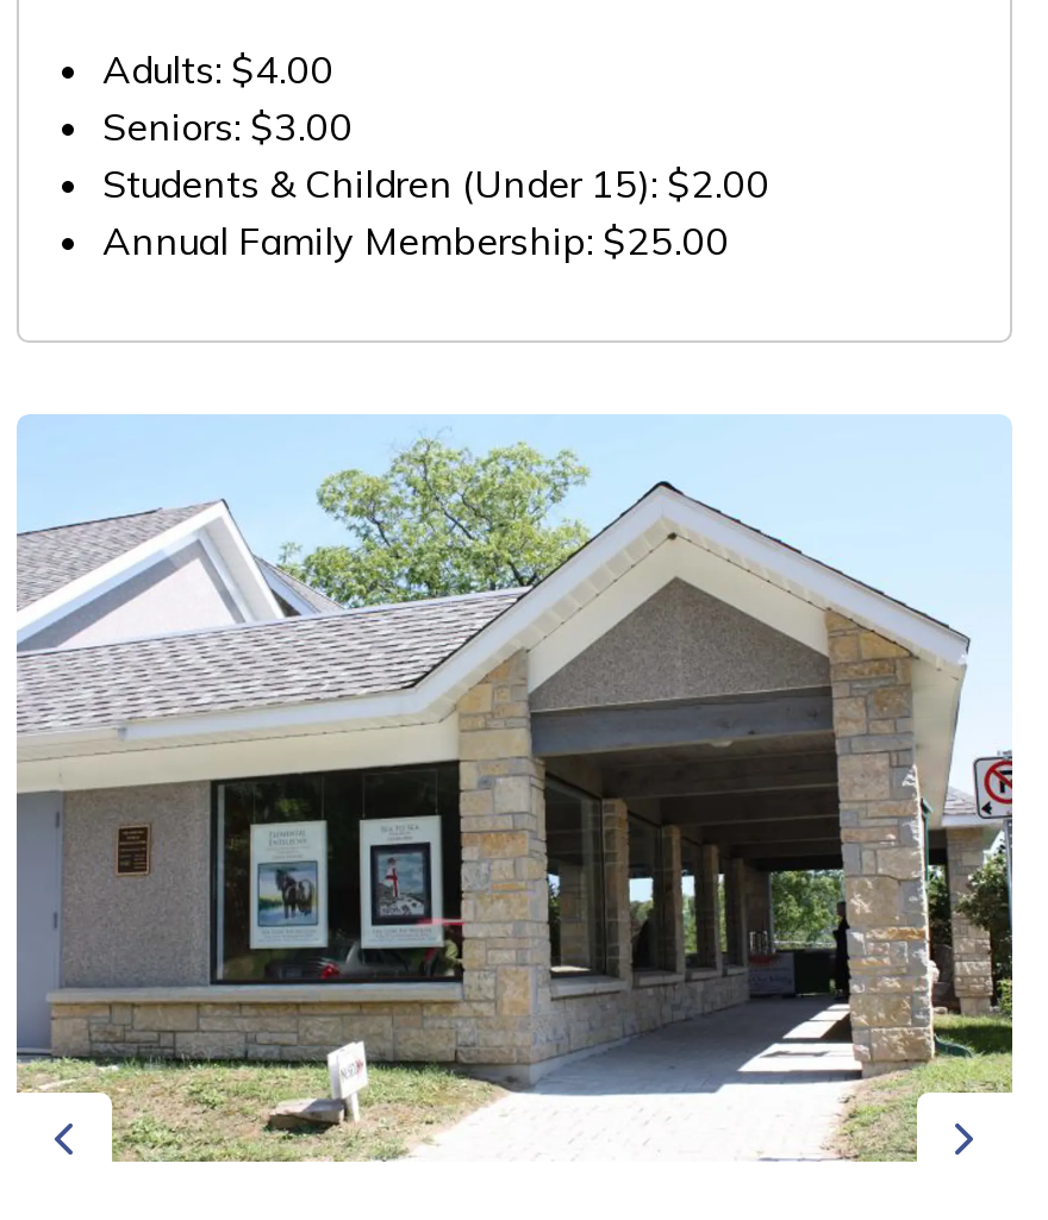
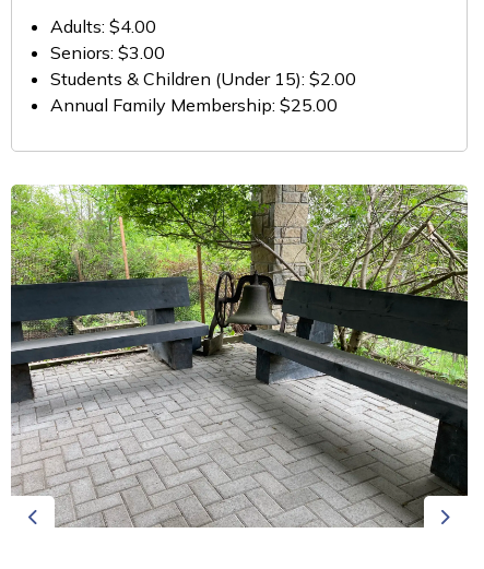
[14,414,1015,1162] [image] -> [10,183,469,529] [image]

